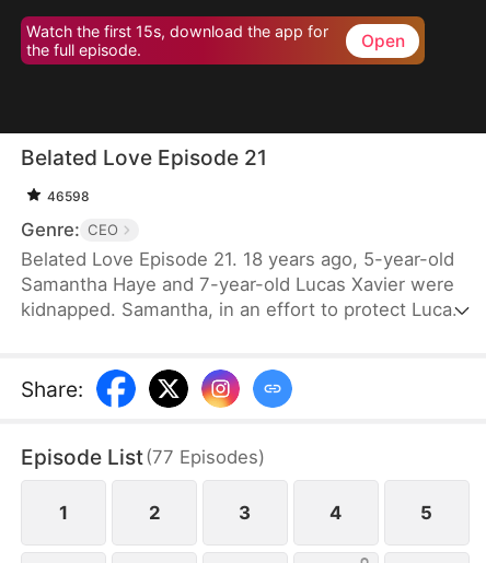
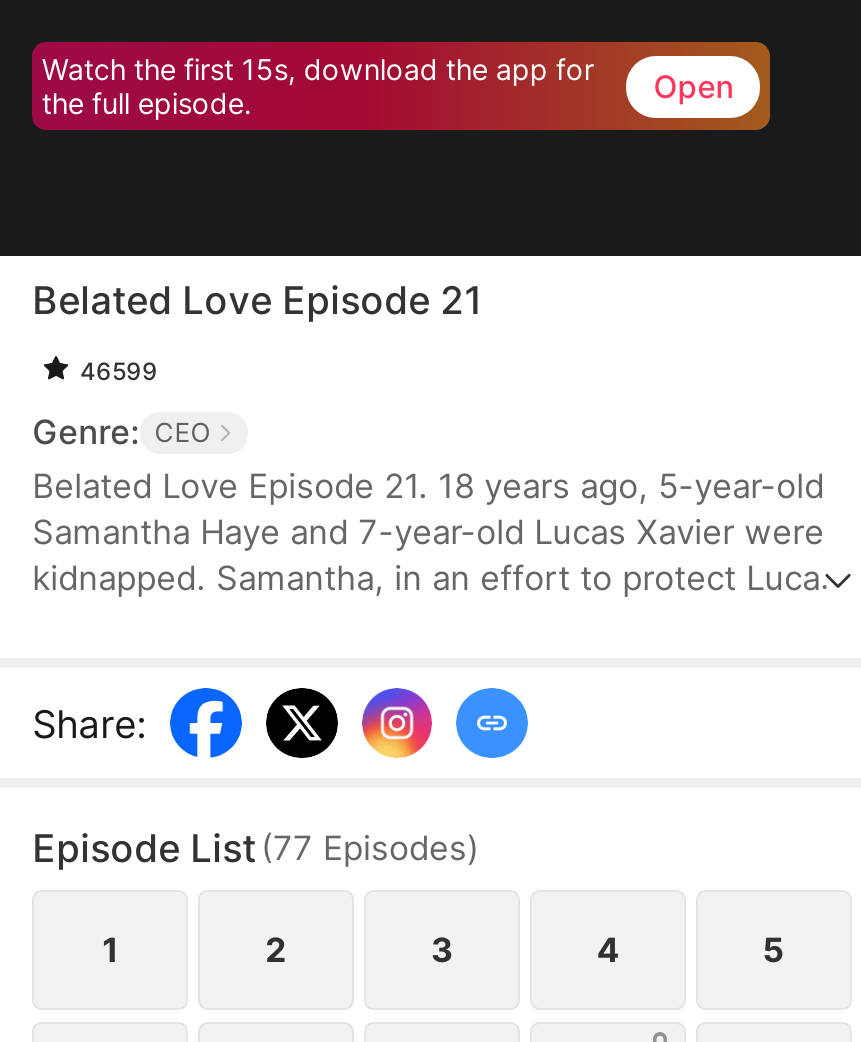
[47,188,90,204] 46598 -> [80,355,158,385] 46599

